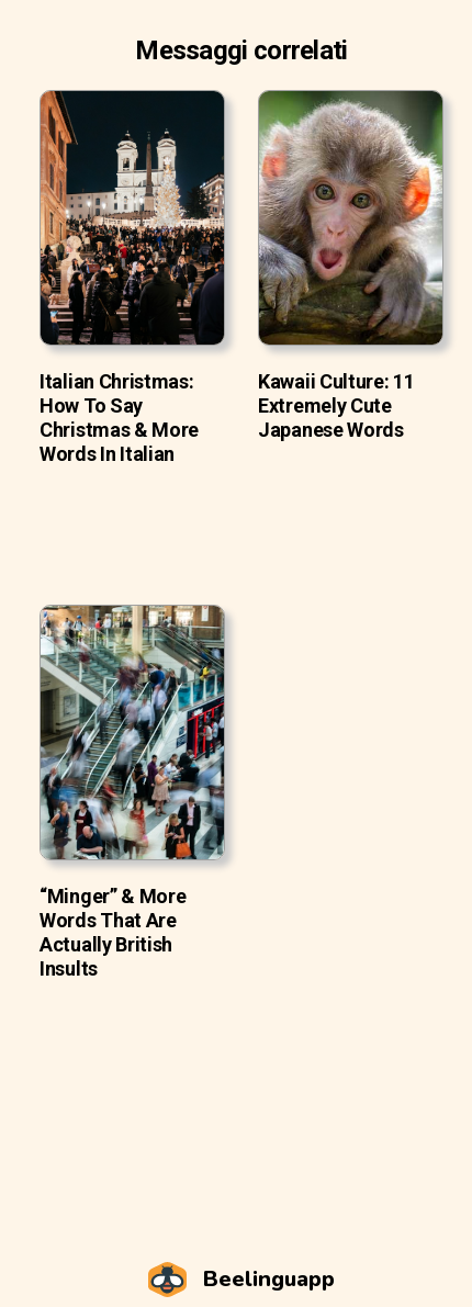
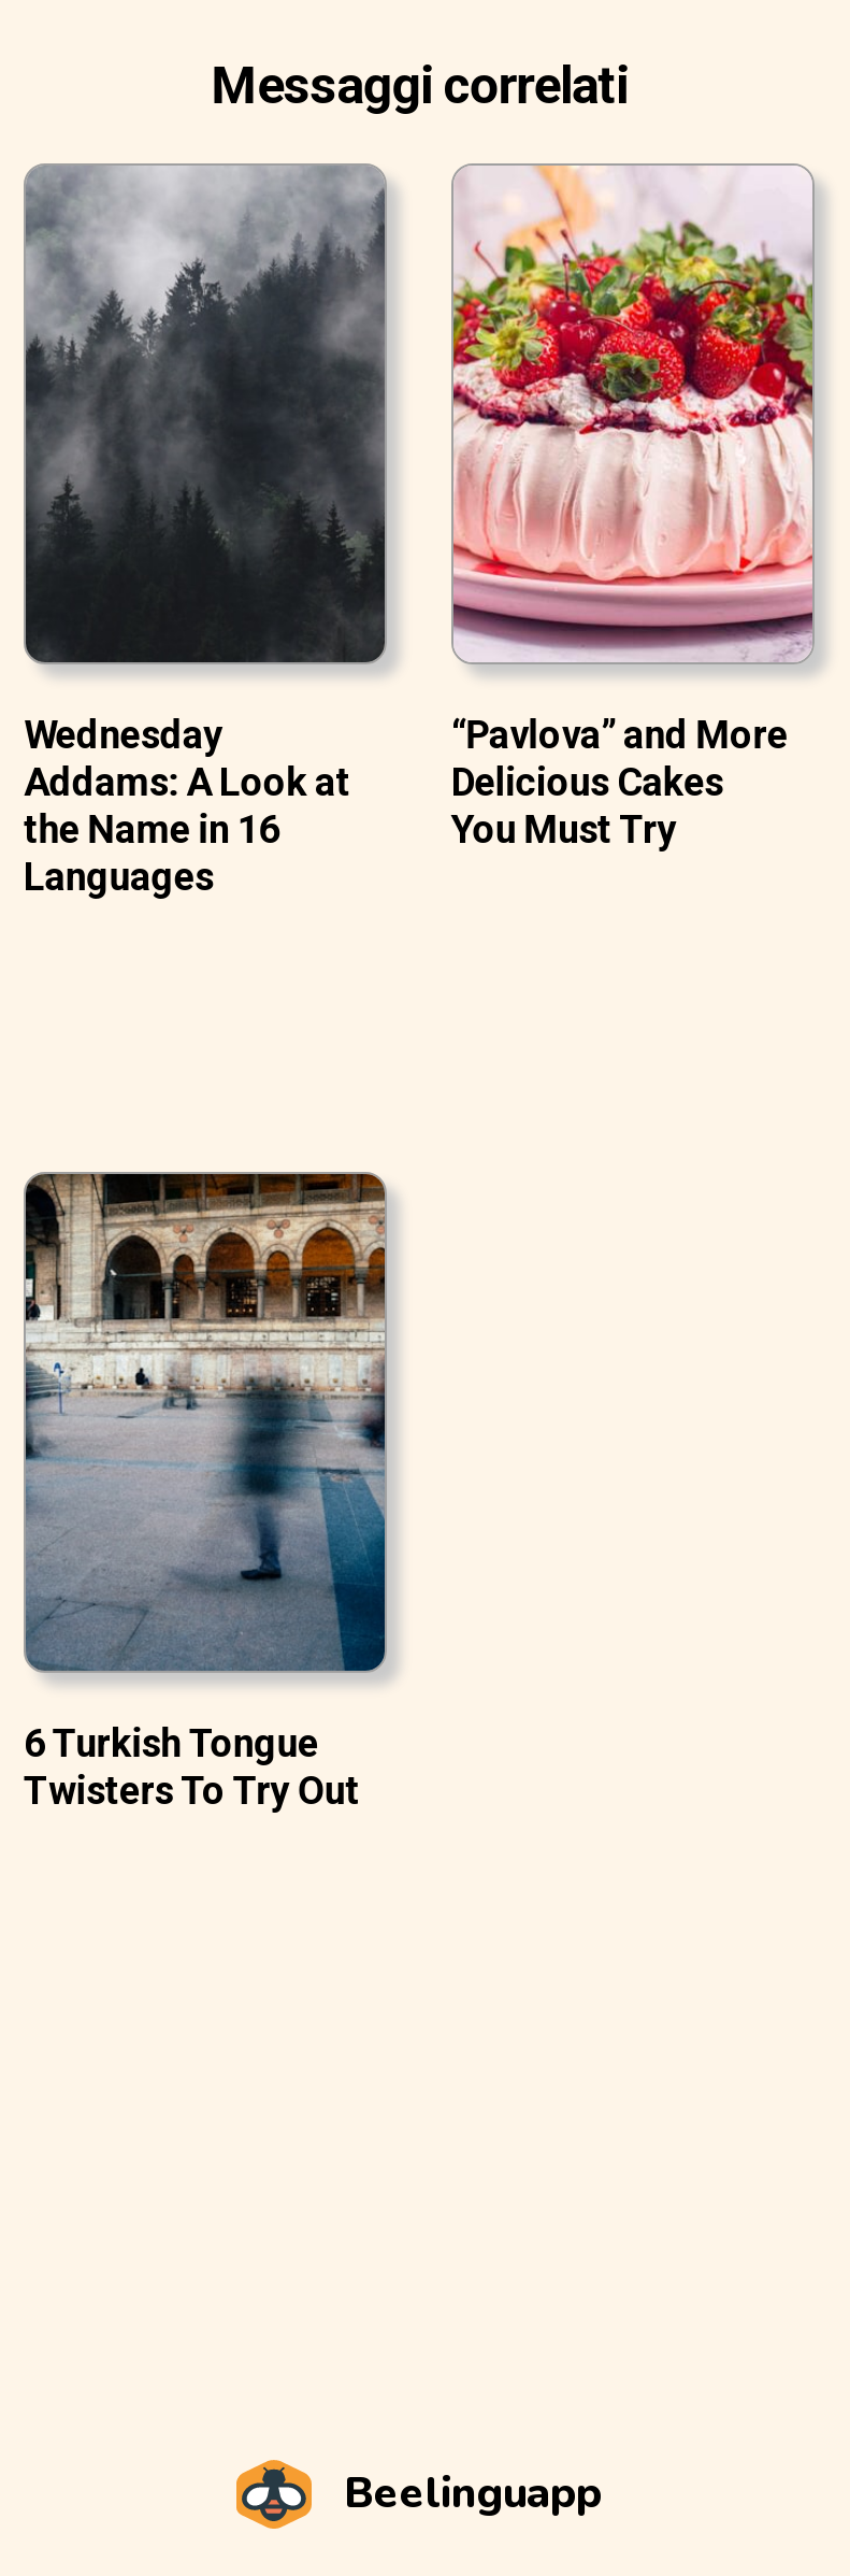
[40,90,224,466] [image] | Italian Christmas: | How To Say | Christmas & More | Words In Italian -> [24,163,387,899] [image] | Wednesday | Addams: A Look at | the Name in 16 | Languages
[258,90,443,441] [image] | Kawaii Culture: 11 | Extremely Cute | Japanese Words -> [451,163,815,852] [image] | “Pavlova” and More | Delicious Cakes | You Must Try
[40,605,225,980] [image] | “Minger” & More | Words That Are | Actually British | Insults -> [24,1172,387,1813] [image] | 6 Turkish Tongue | Twisters To Try Out

